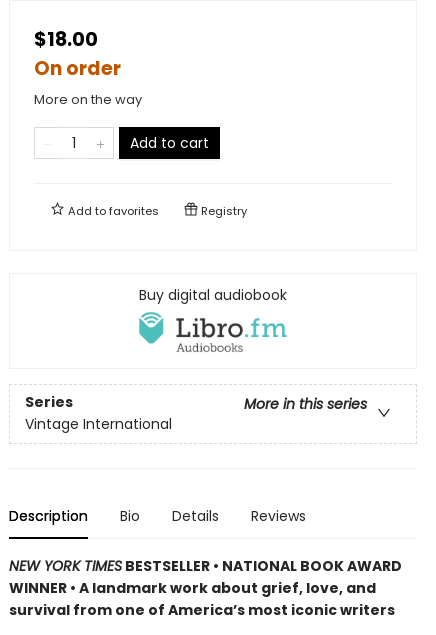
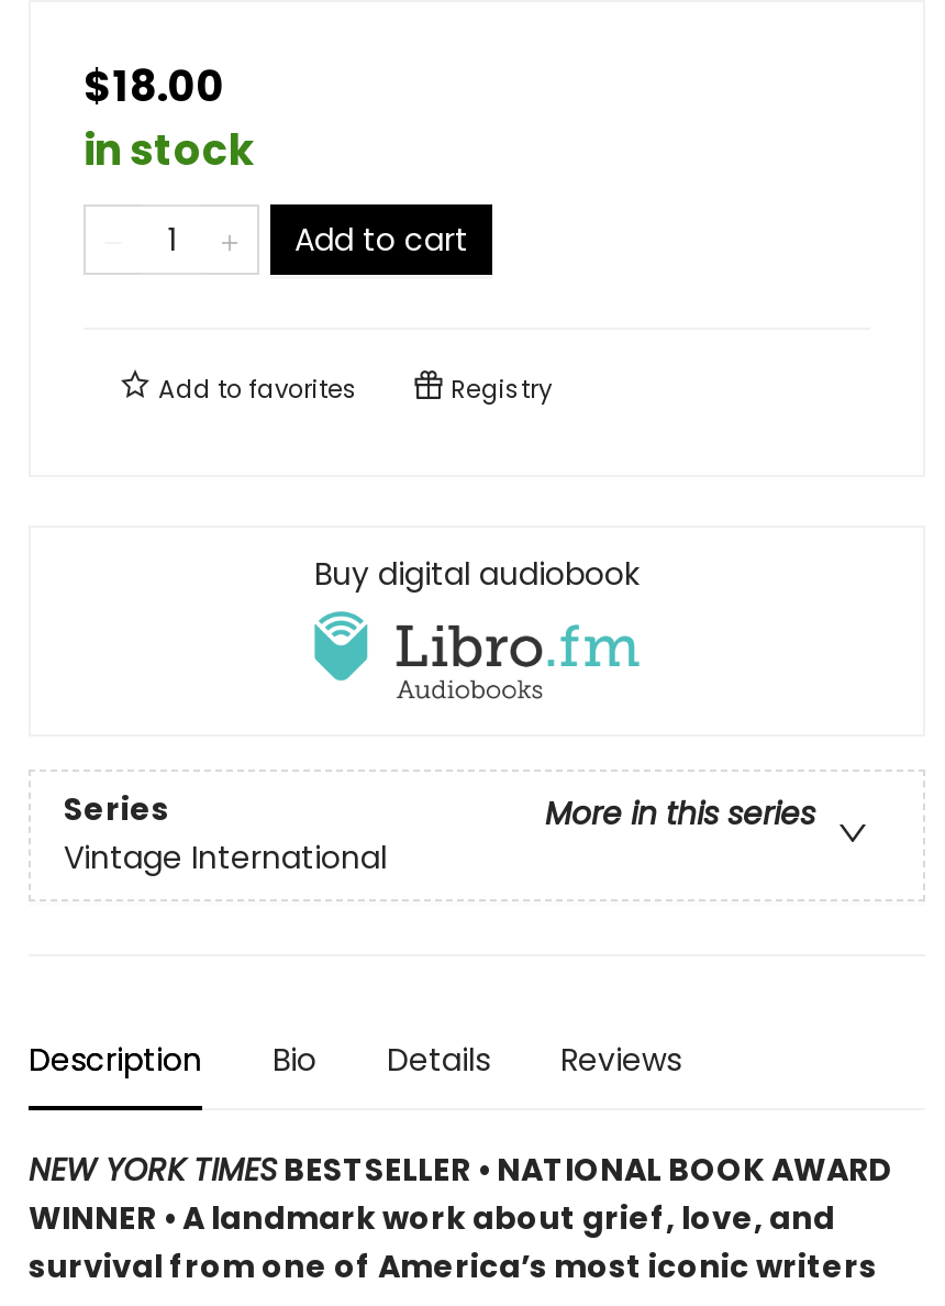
[34,55,142,109] On order | More on the way -> [84,120,255,180] in stock

